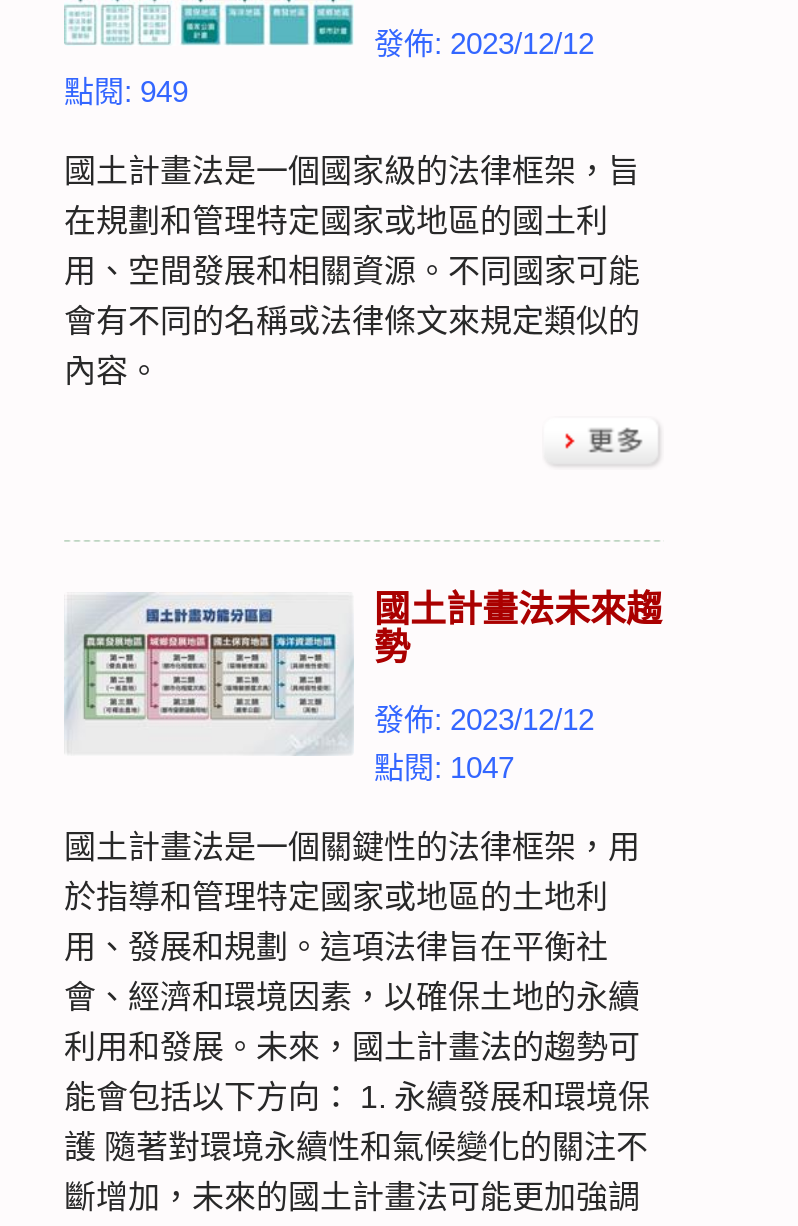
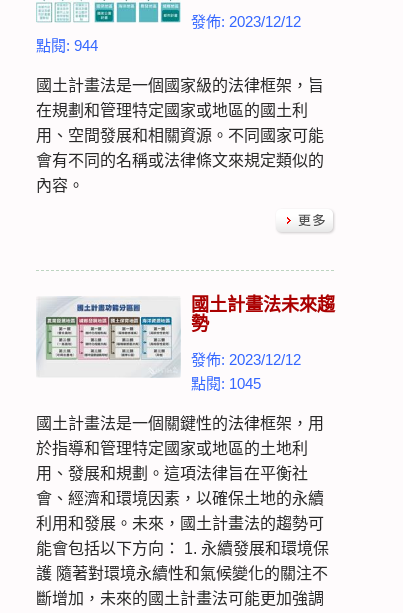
[64,75,188,109] 點閱: 949 -> [36,37,98,54] 點閱: 944
[374,751,514,785] 點閱: 1047 -> [191,375,261,392] 點閱: 1045

